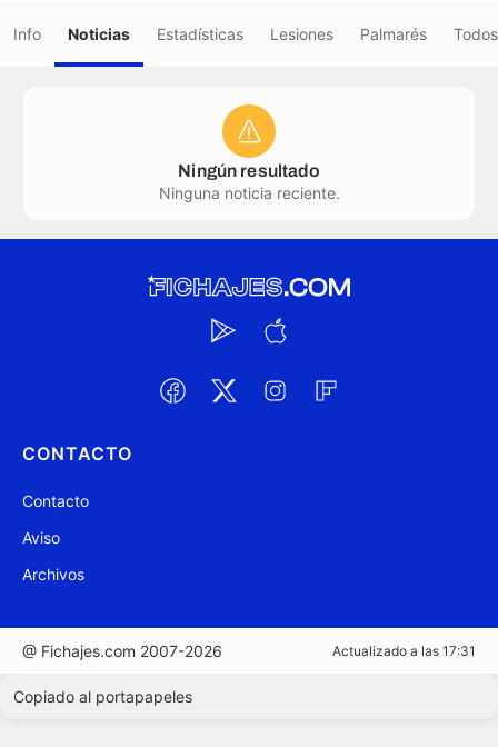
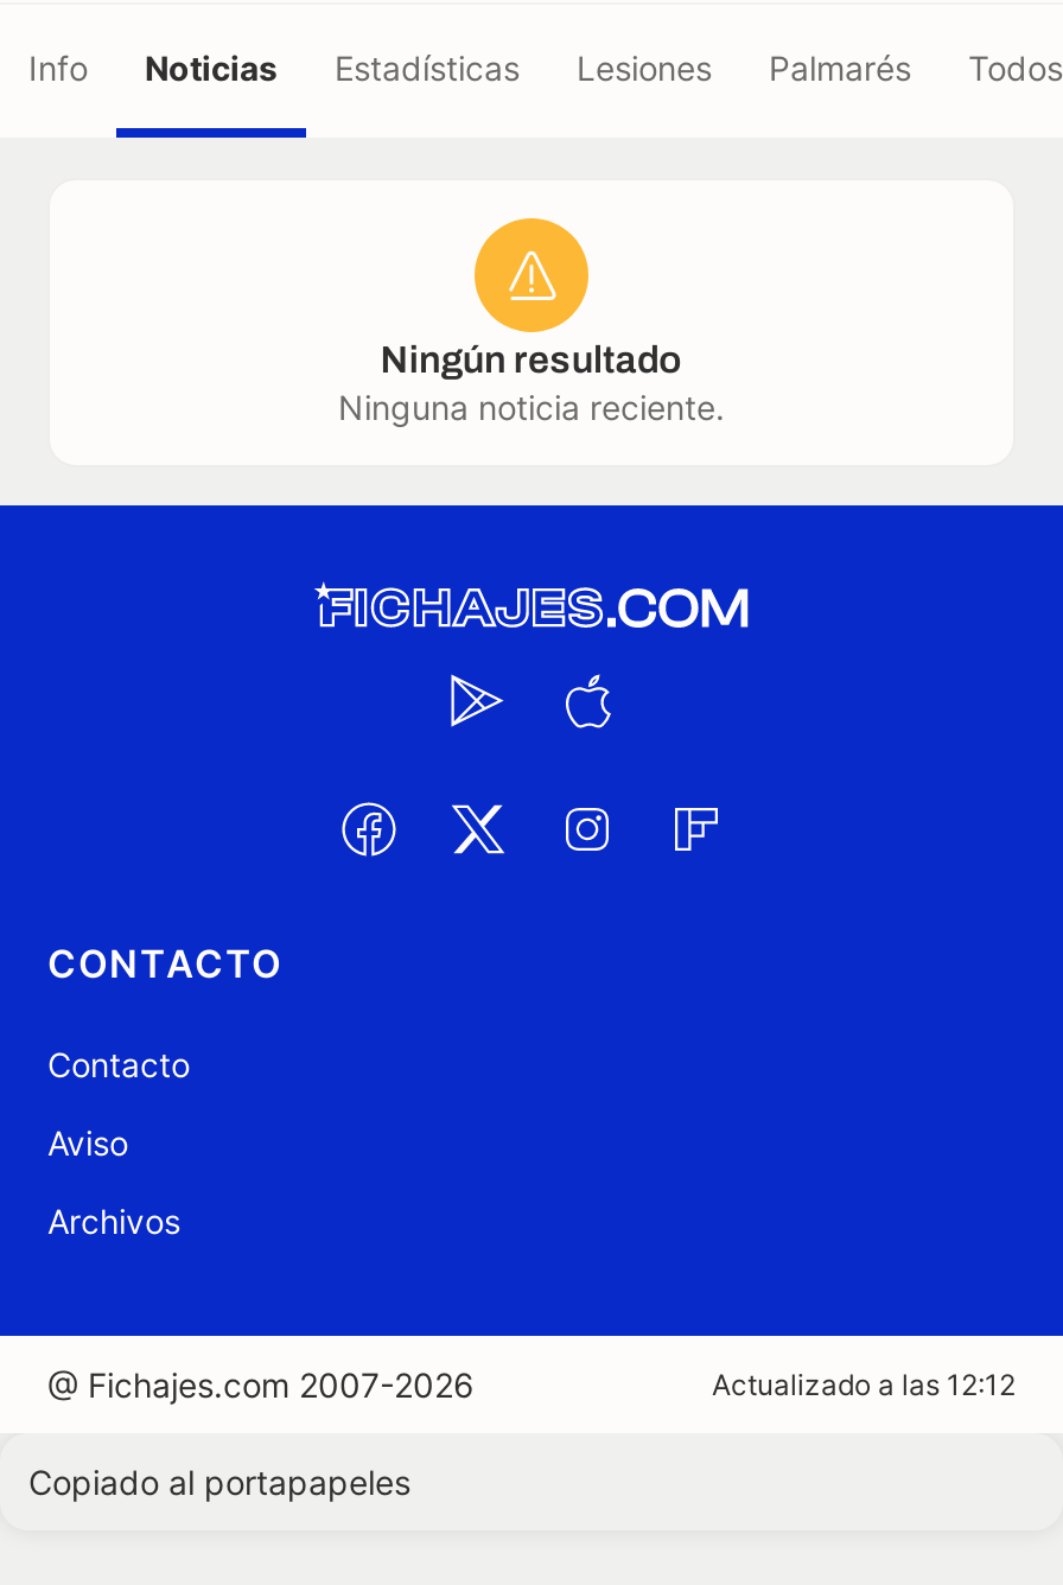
[332,643,476,659] Actualizado a las 17:31 -> [712,1367,1016,1402] Actualizado a las 12:12

